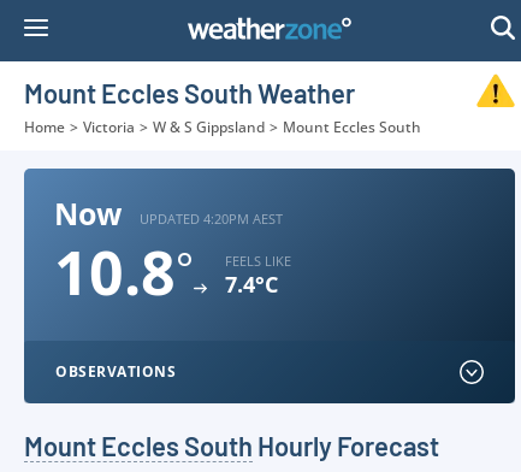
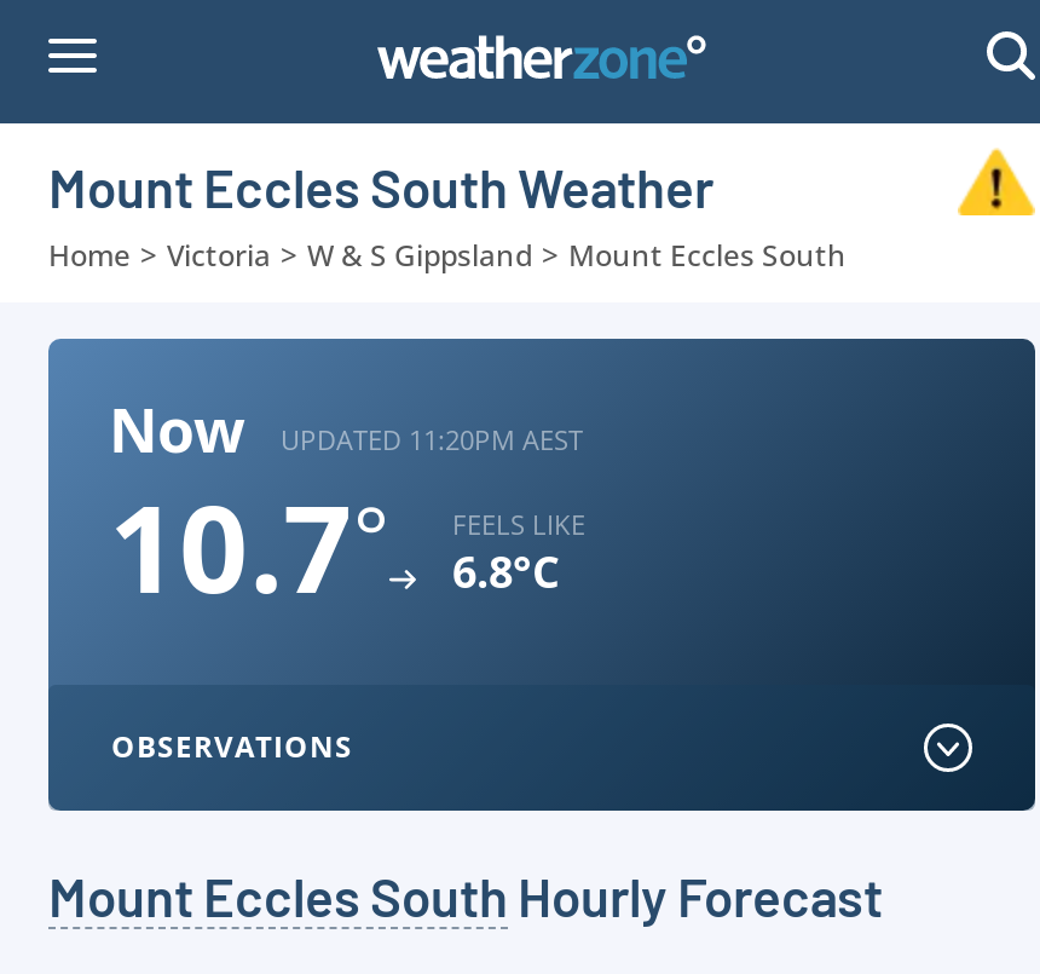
[140,209,283,227] UPDATED 4:20PM AEST -> [281,420,583,456] UPDATED 11:20PM AEST
[54,231,194,313] 10.8° -> [109,465,389,629] 10.7°
[225,270,278,299] 7.4°C -> [452,542,559,600] 6.8°C

